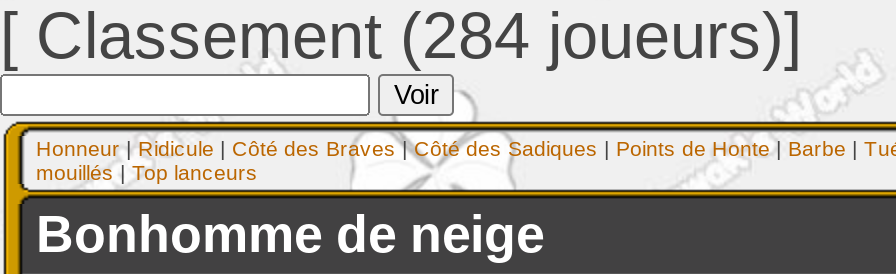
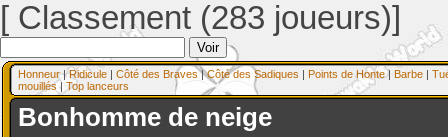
[0,0,802,72] [ Classement (284 joueurs)] -> [0,0,401,36] [ Classement (283 joueurs)]

